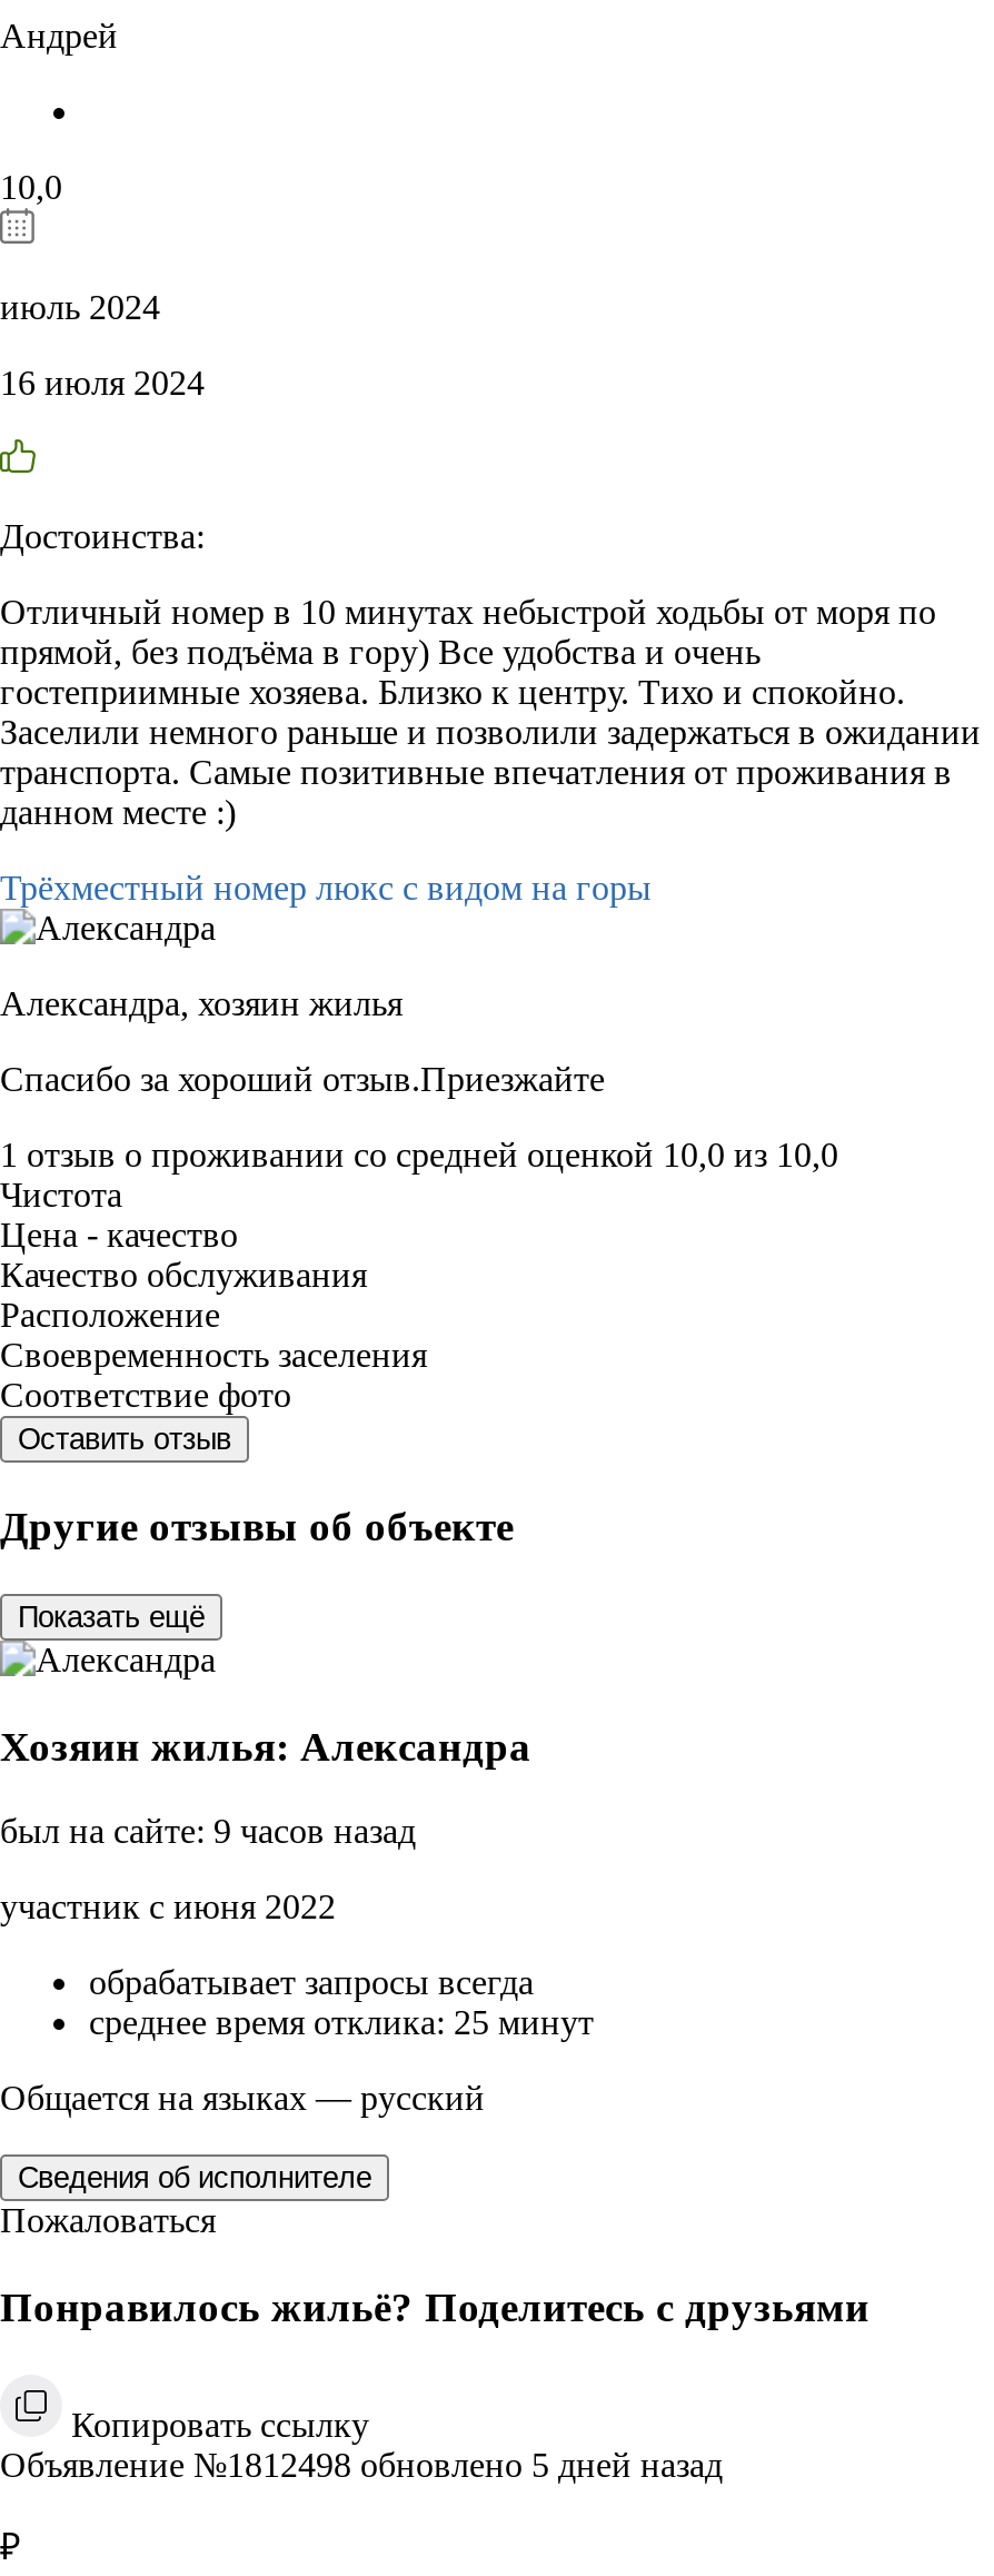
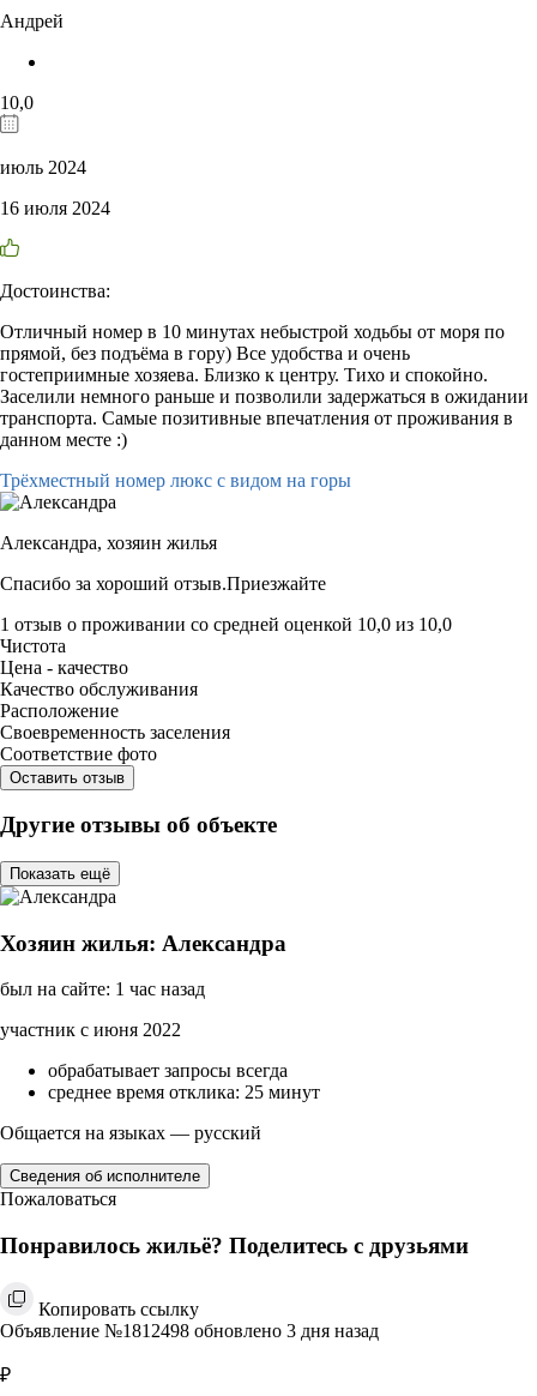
[0,1813,416,1851] был на сайте: 9 часов назад -> [0,979,205,1000] был на сайте: 1 час назад
[0,2445,723,2483] Объявление №1812498 обновлено 5 дней назад -> [0,1320,379,1341] Объявление №1812498 обновлено 3 дня назад

